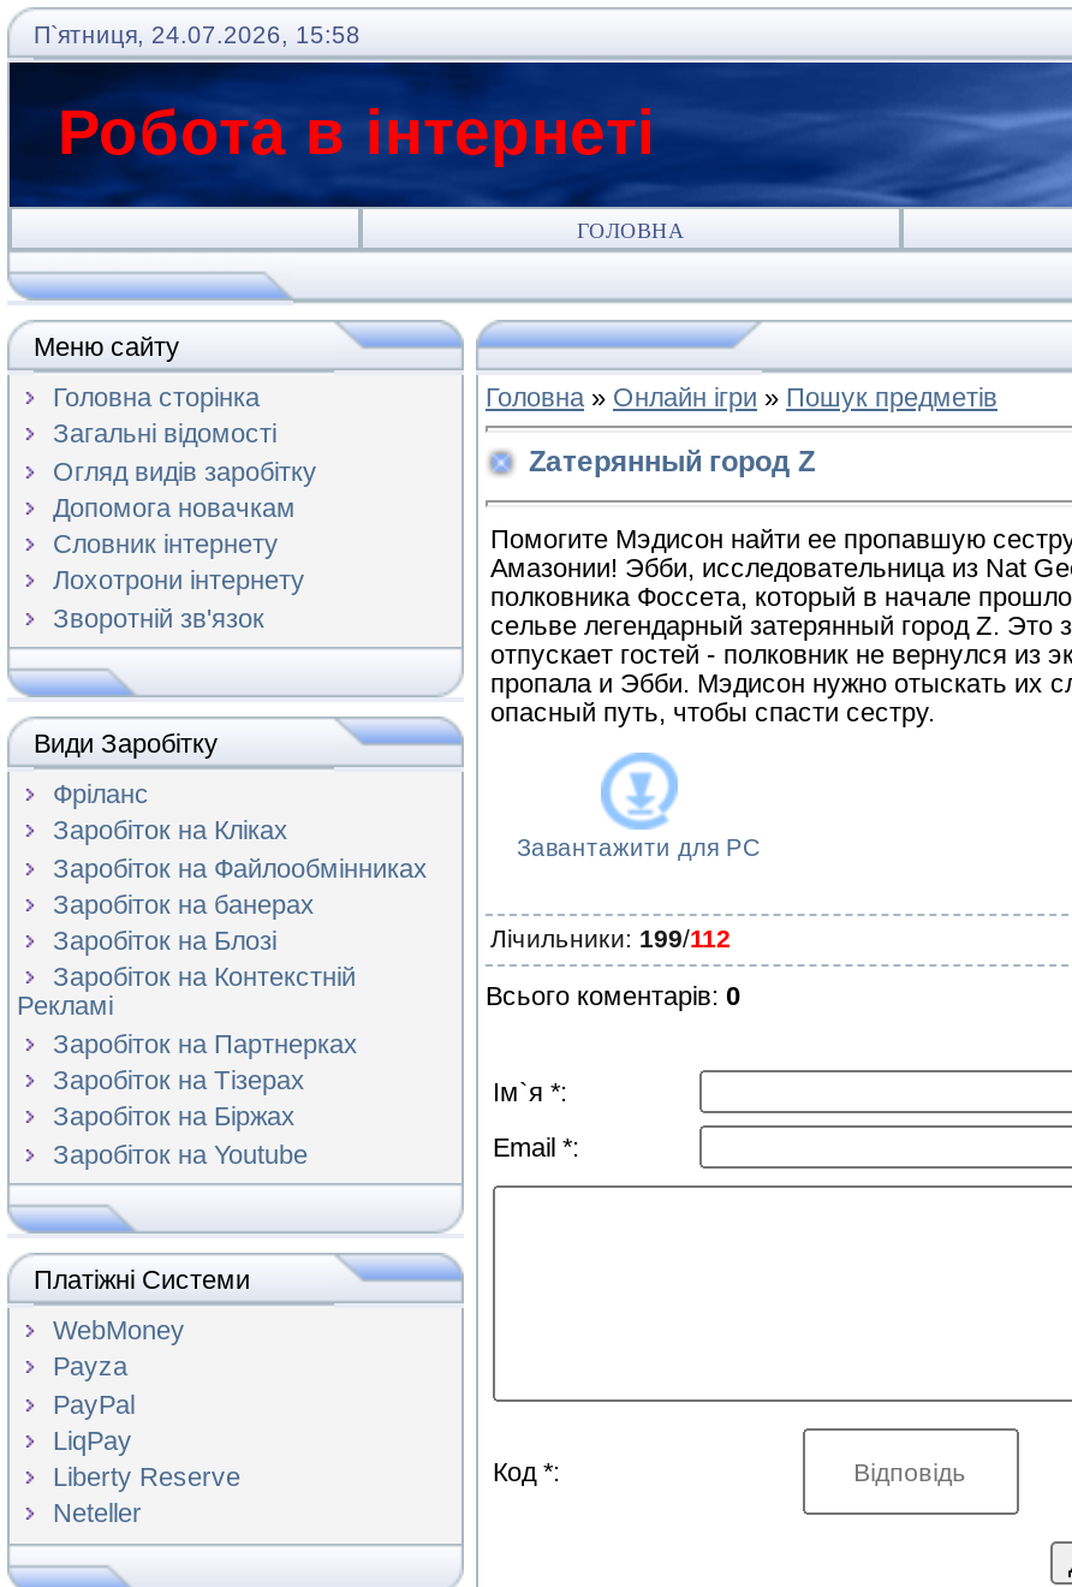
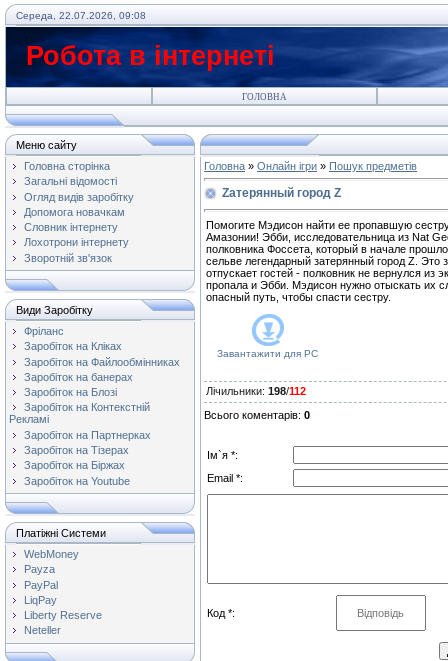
[34,22,361,48] П`ятниця, 24.07.2026, 15:58 -> [16,10,146,21] Середа, 22.07.2026, 09:08
[490,923,731,952] Лічильники: 199/112 -> [206,385,306,397] Лічильники: 198/112

